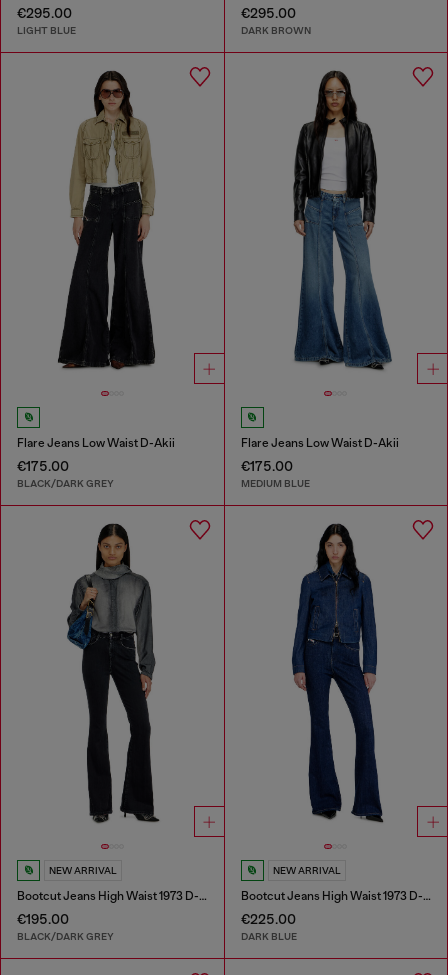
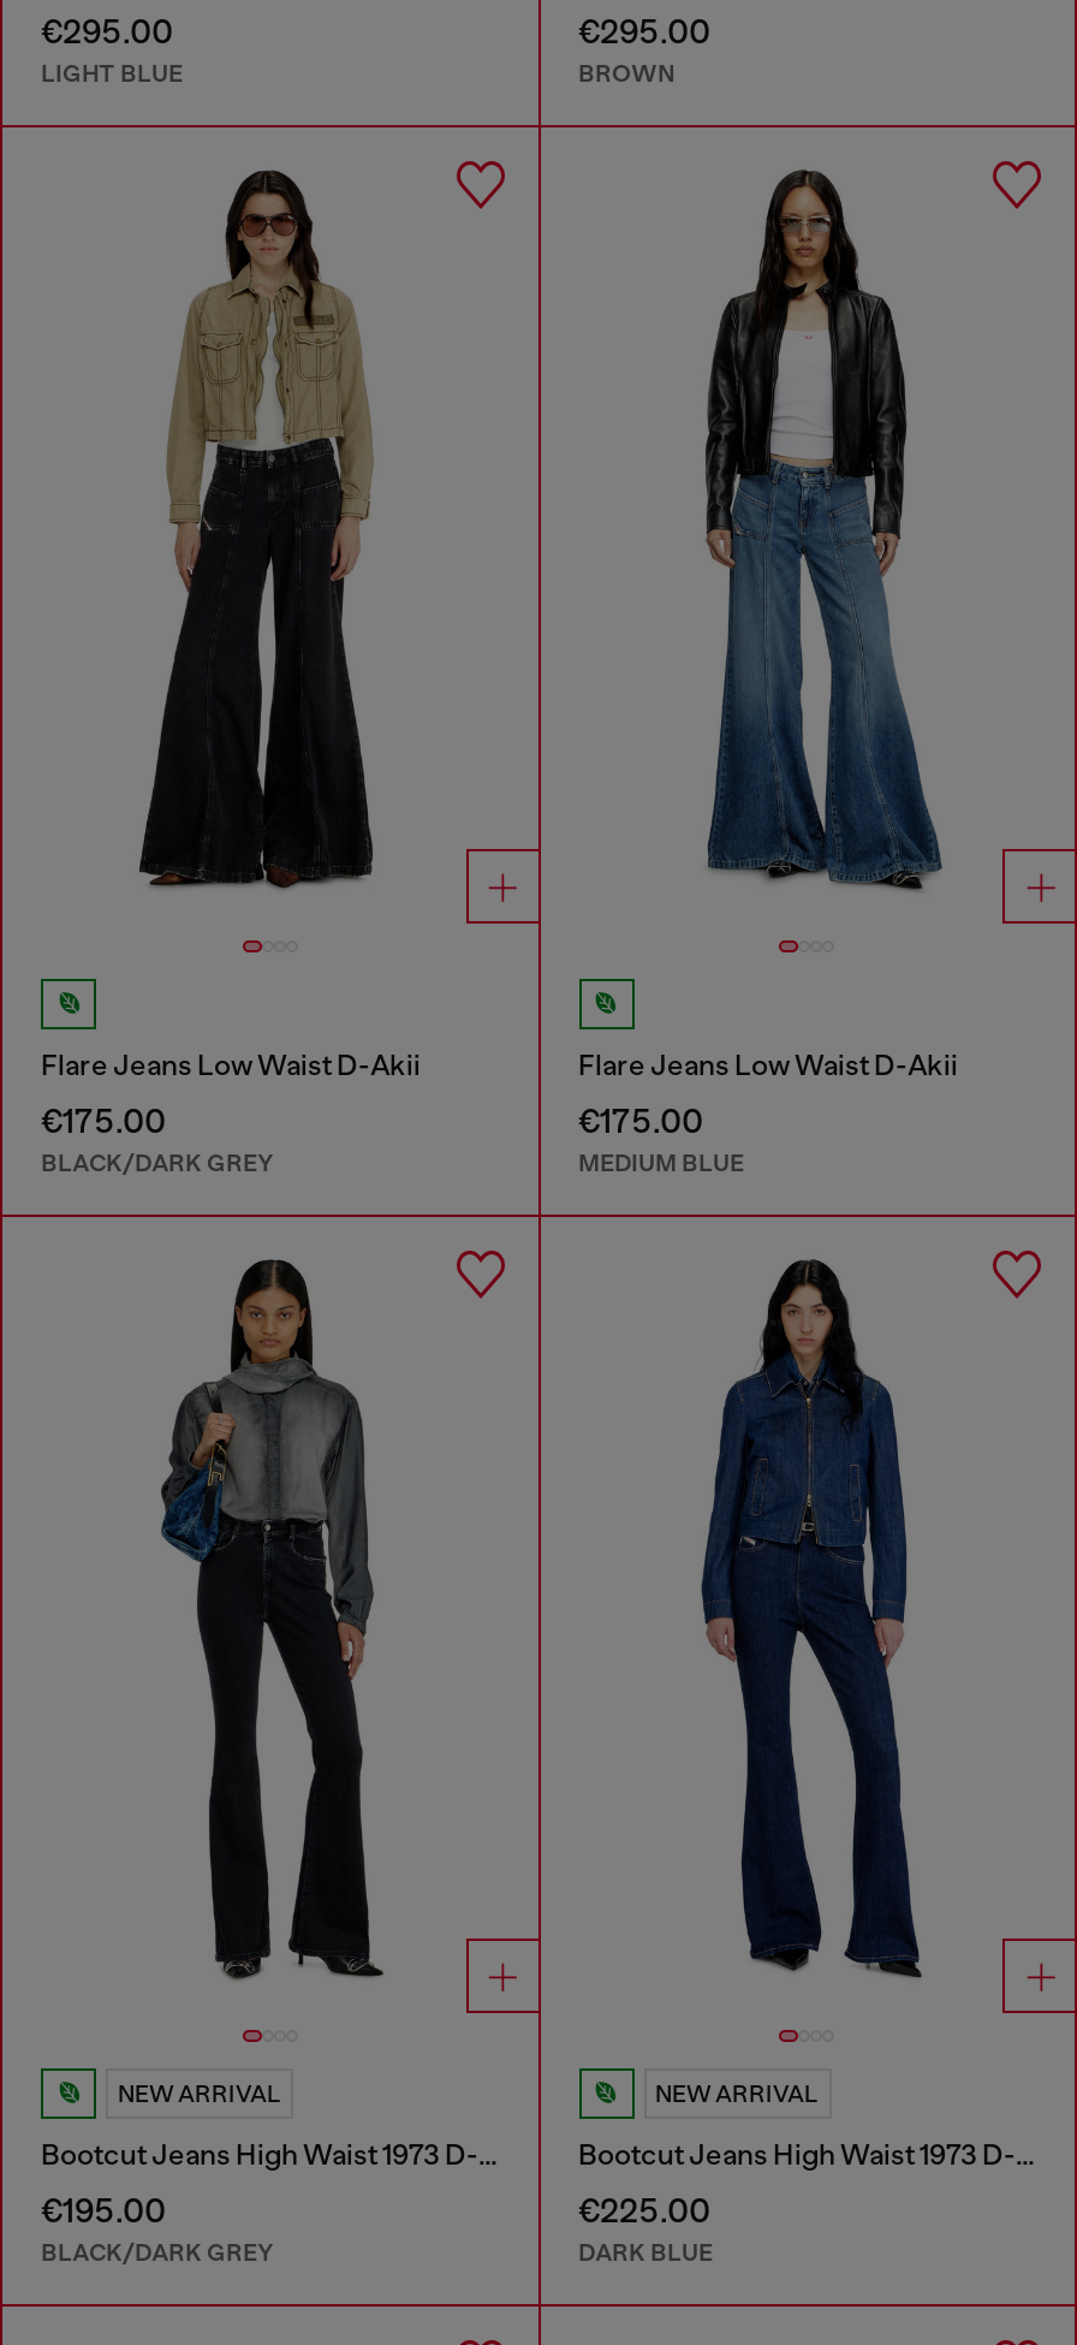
[240,24,310,37] DARK BROWN -> [578,58,674,89] BROWN

